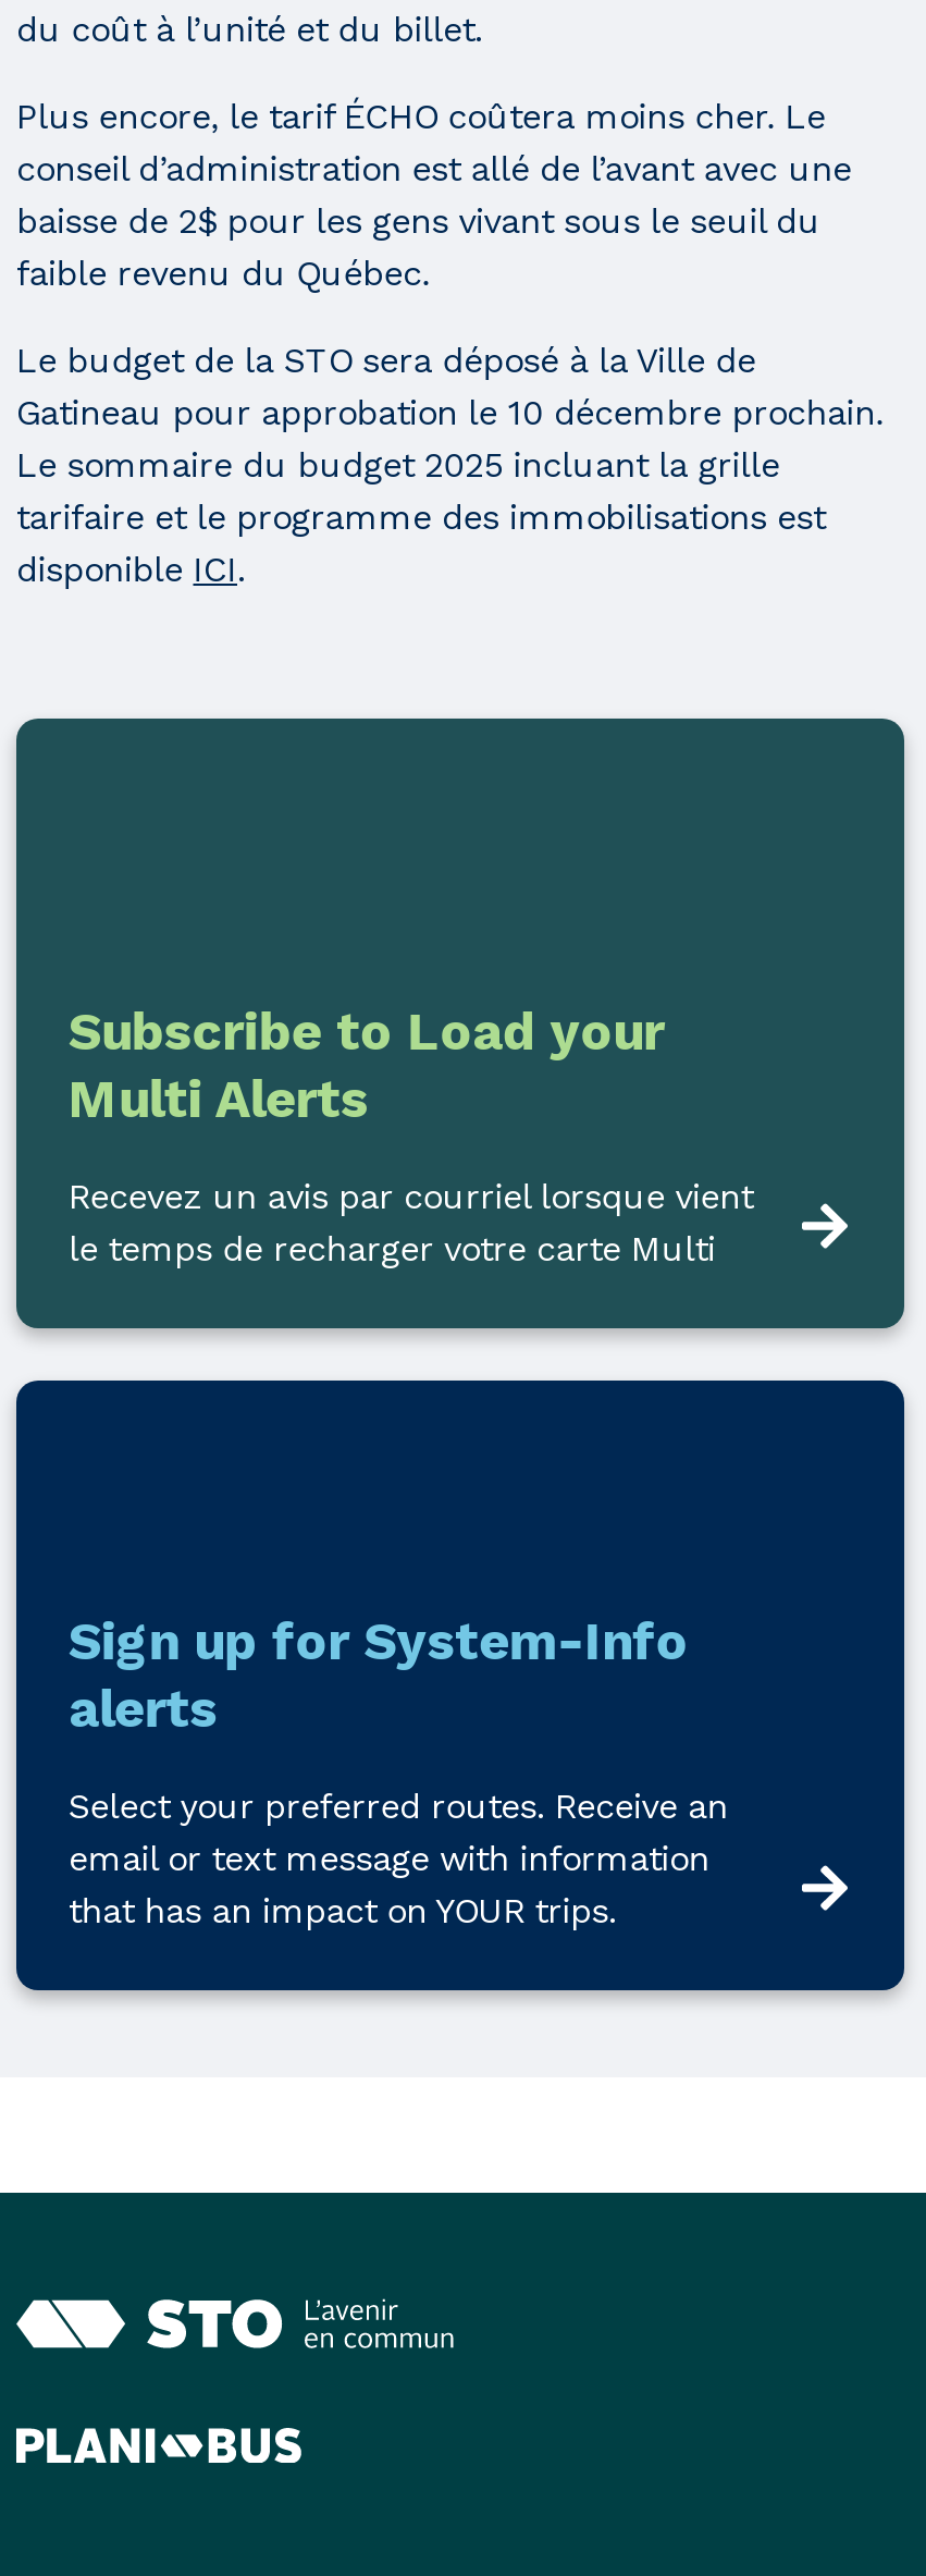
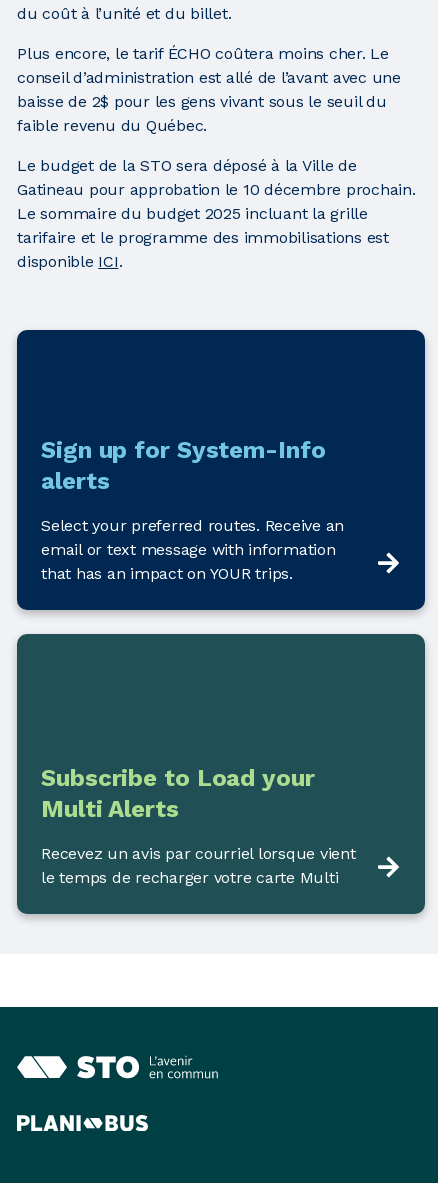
moved [18,721,902,1324] -> [18,635,424,912]: [image] | Subscribe to Load your | Multi Alerts | Recevez un avis par courriel lorsque vient | le temps de recharger votre carte Multi
moved [69,1611,728,1931] -> [41,436,344,583]: Sign up for System-Info | alerts | Select your preferred routes. Receive an | email or text message with information | that has an impact on YOUR trips.

